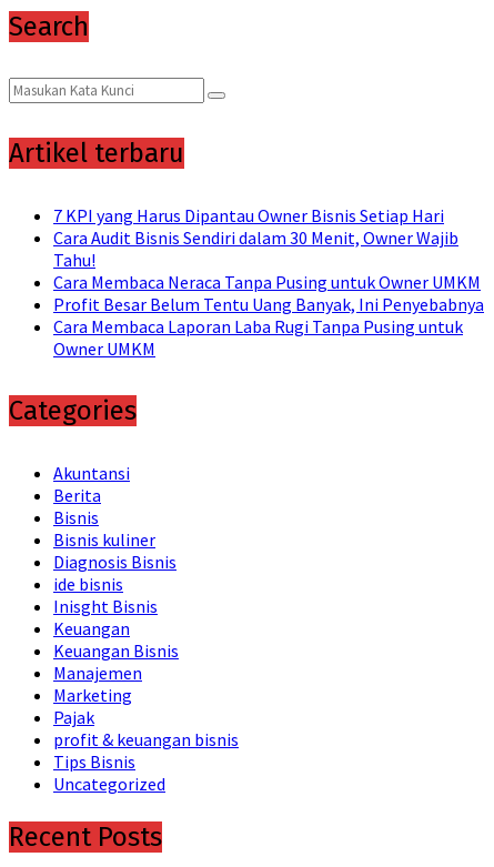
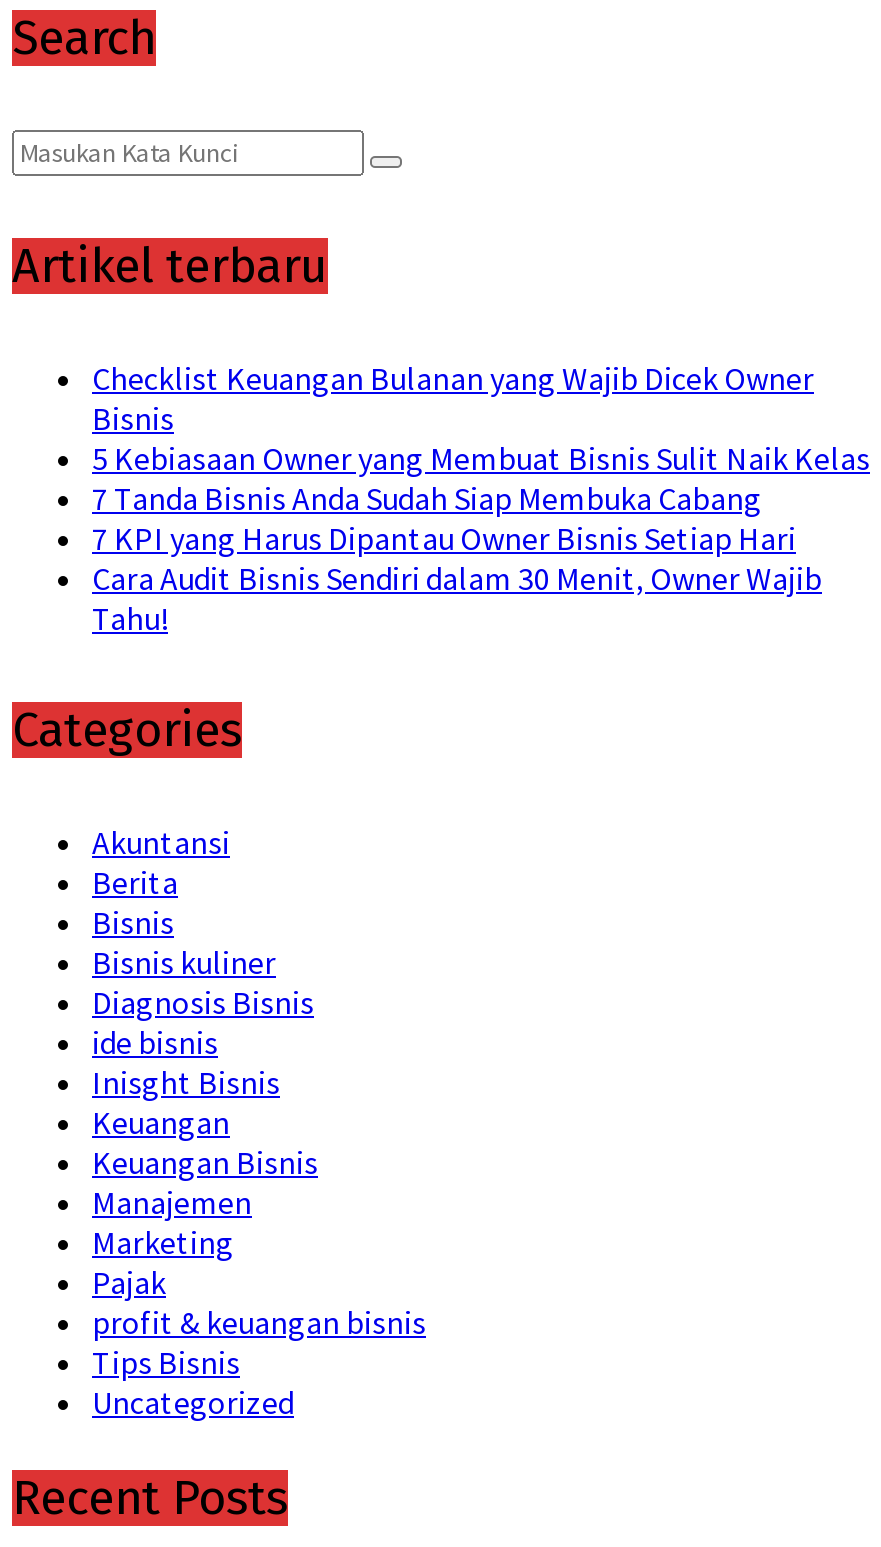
none -> [92,359,870,519] Checklist Keuangan Bulanan yang Wajib Dicek Owner | Bisnis | 5 Kebiasaan Owner yang Membuat Bisnis Sulit Naik Kelas | 7 Tanda Bisnis Anda Sudah Siap Membuka Cabang
moved [53,205,458,271] -> [92,519,822,639]: 7 KPI yang Harus Dipantau Owner Bisnis Setiap Hari | Cara Audit Bisnis Sendiri dalam 30 Menit, Owner Wajib | Tahu!
[53,271,484,360] Cara Membaca Neraca Tanpa Pusing untuk Owner UMKM | Profit Besar Belum Tentu Uang Banyak, Ini Penyebabnya | Cara Membaca Laporan Laba Rugi Tanpa Pusing untuk | Owner UMKM -> none

